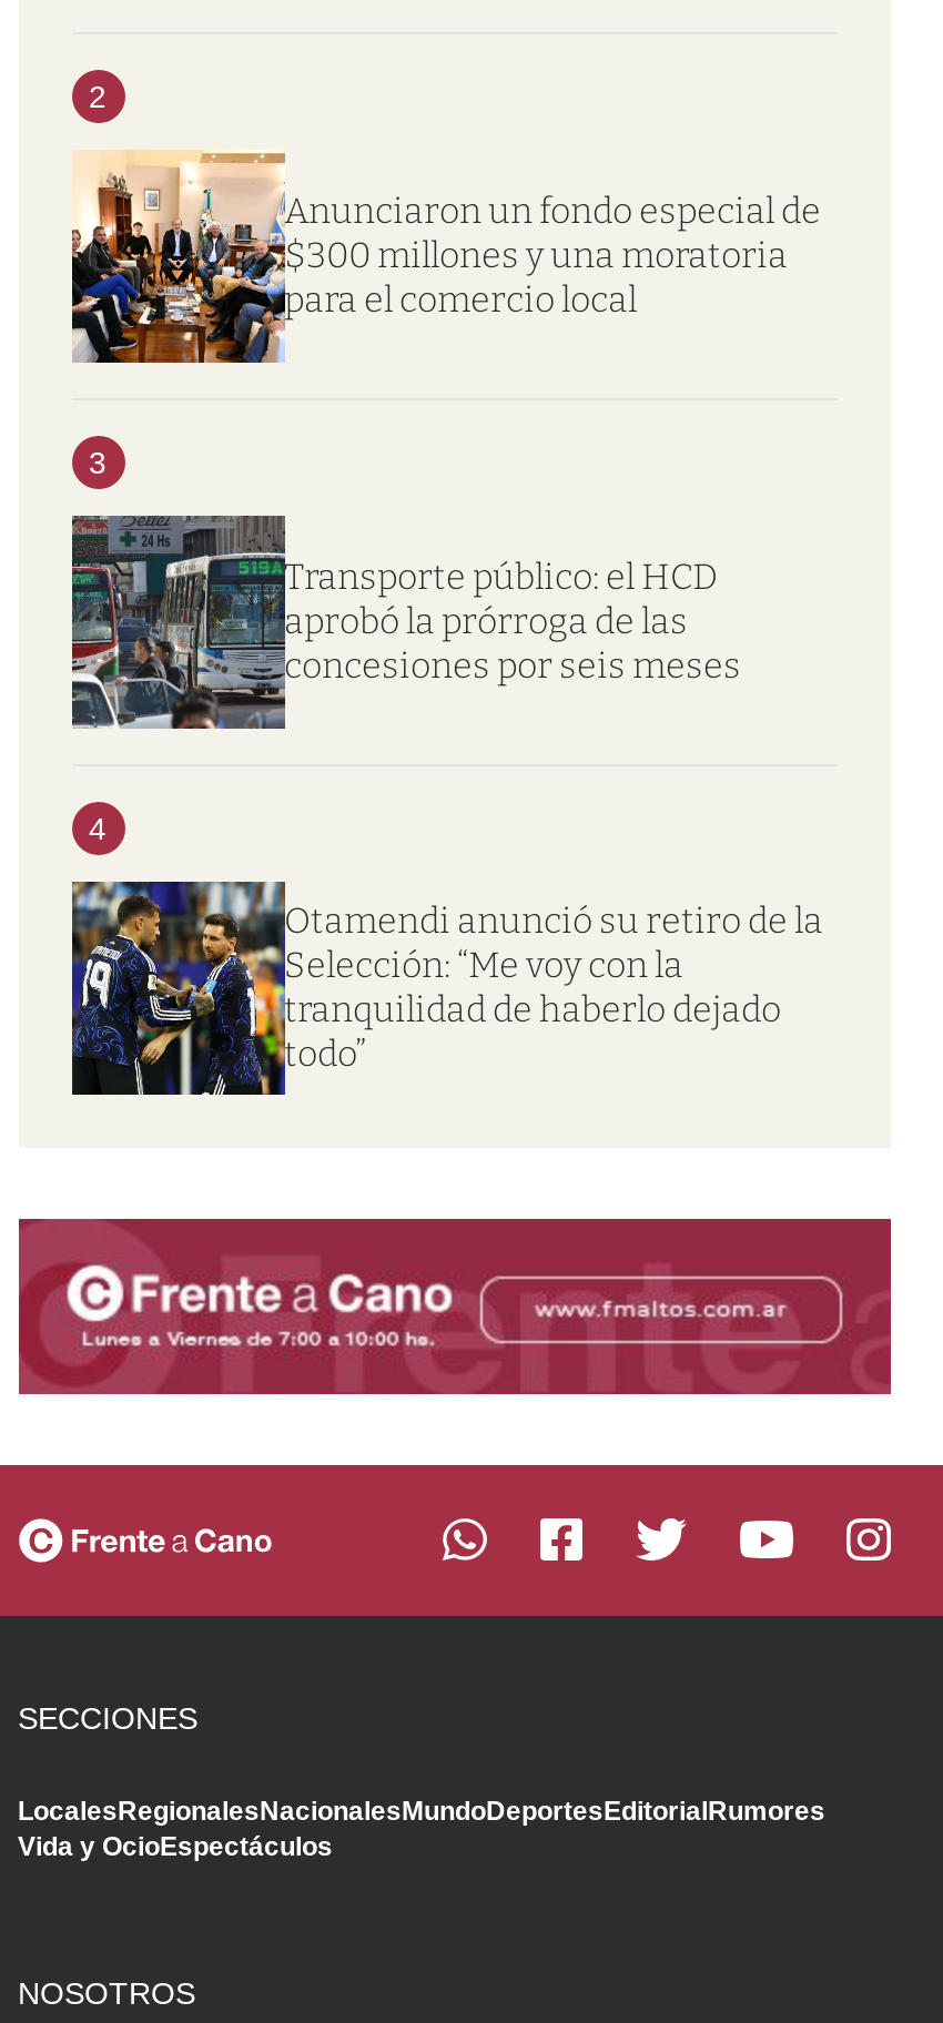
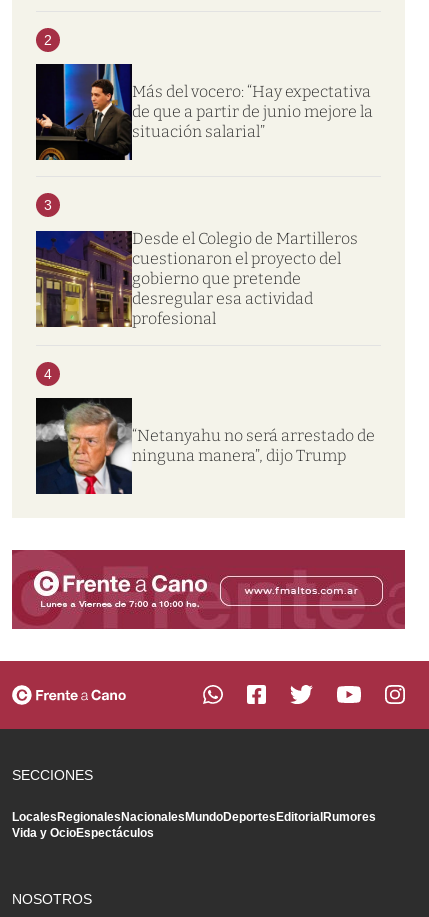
[70,150,821,365] [image] | Anunciaron un fondo especial de | $300 millones y una moratoria | para el comercio local -> [35,63,372,161] [image] | Más del vocero: “Hay expectativa | de que a partir de junio mejore la | situación salarial”
[70,514,741,731] [image] | Transporte público: el HCD | aprobó la prórroga de las | concesiones por seis meses -> [35,228,357,328] [image] | Desde el Colegio de Martilleros | cuestionaron el proyecto del | gobierno que pretende | desregular esa actividad | profesional
[70,880,823,1097] [image] | Otamendi anunció su retiro de la | Selección: “Me voy con la | tranquilidad de haberlo dejado | todo” -> [35,397,374,495] [image] | “Netanyahu no será arrestado de | ninguna manera”, dijo Trump

